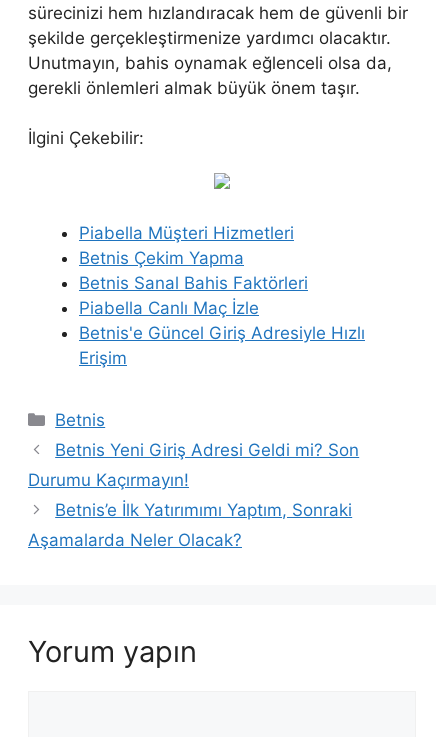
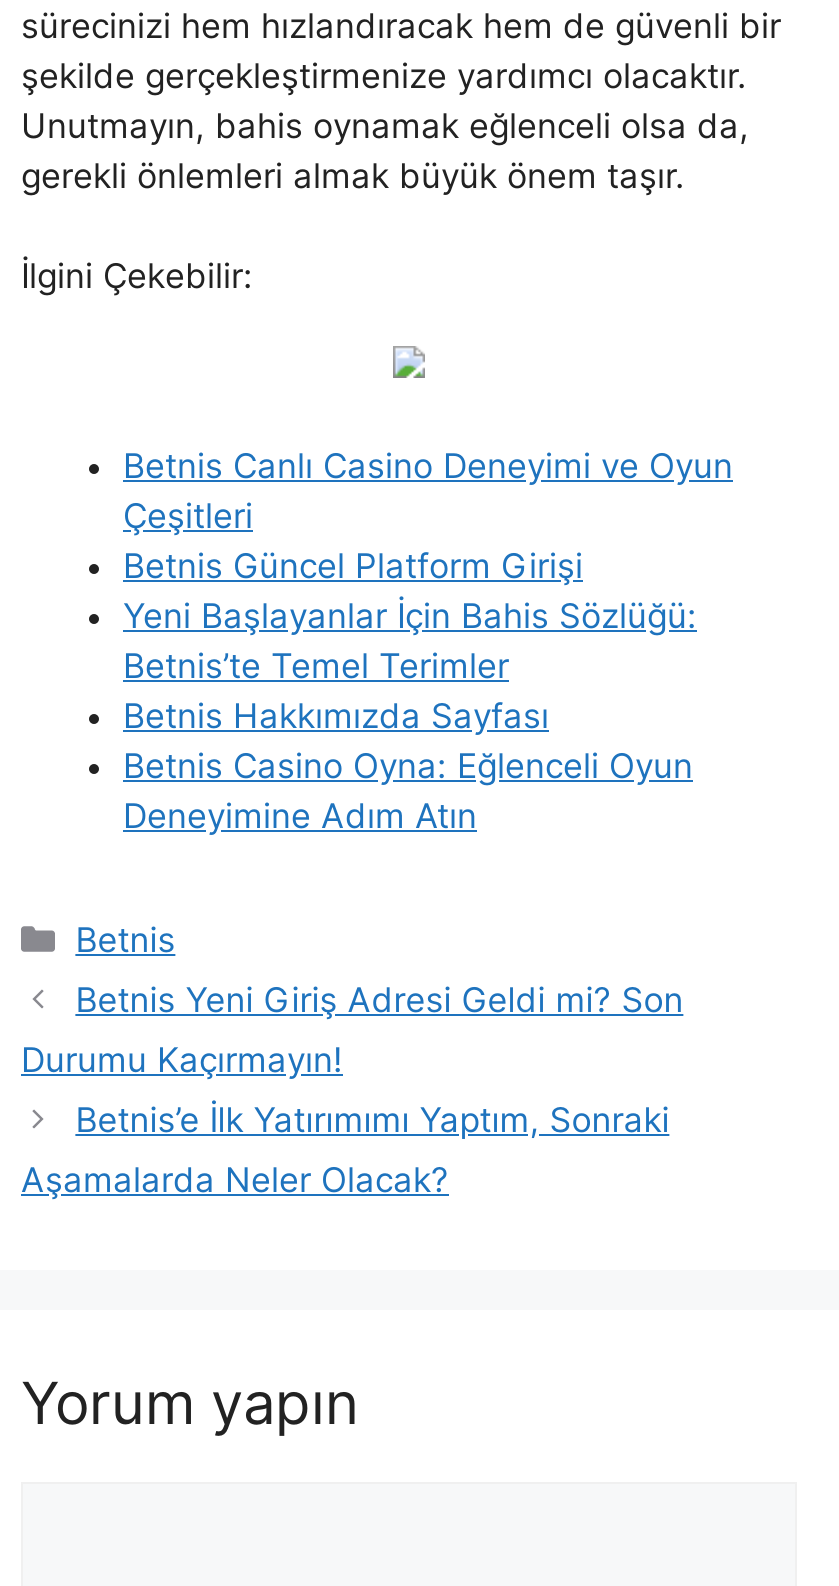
[79,223,365,368] Piabella Müşteri Hizmetleri | Betnis Çekim Yapma | Betnis Sanal Bahis Faktörleri | Piabella Canlı Maç İzle | Betnis'e Güncel Giriş Adresiyle Hızlı | Erişim -> [123,446,733,836] Betnis Canlı Casino Deneyimi ve Oyun | Çeşitleri | Betnis Güncel Platform Girişi | Yeni Başlayanlar İçin Bahis Sözlüğü: | Betnis’te Temel Terimler | Betnis Hakkımızda Sayfası | Betnis Casino Oyna: Eğlenceli Oyun | Deneyimine Adım Atın

